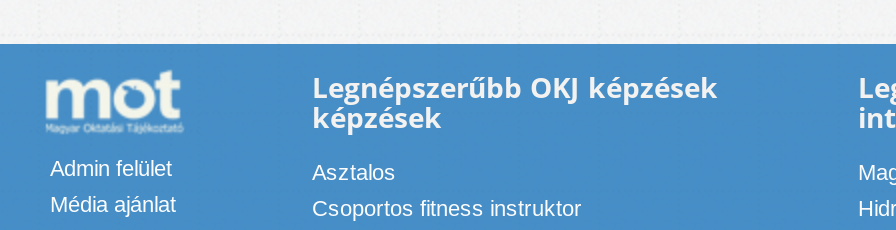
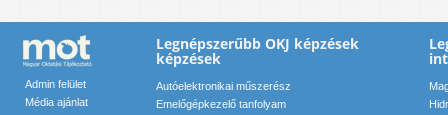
[312,160,396,184] Asztalos -> [156,80,291,92] Autóelektronikai műszerész
[312,196,582,220] Csoportos fitness instruktor -> [156,98,286,110] Emelőgépkezelő tanfolyam

